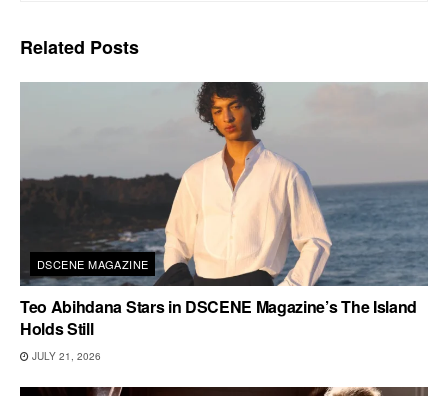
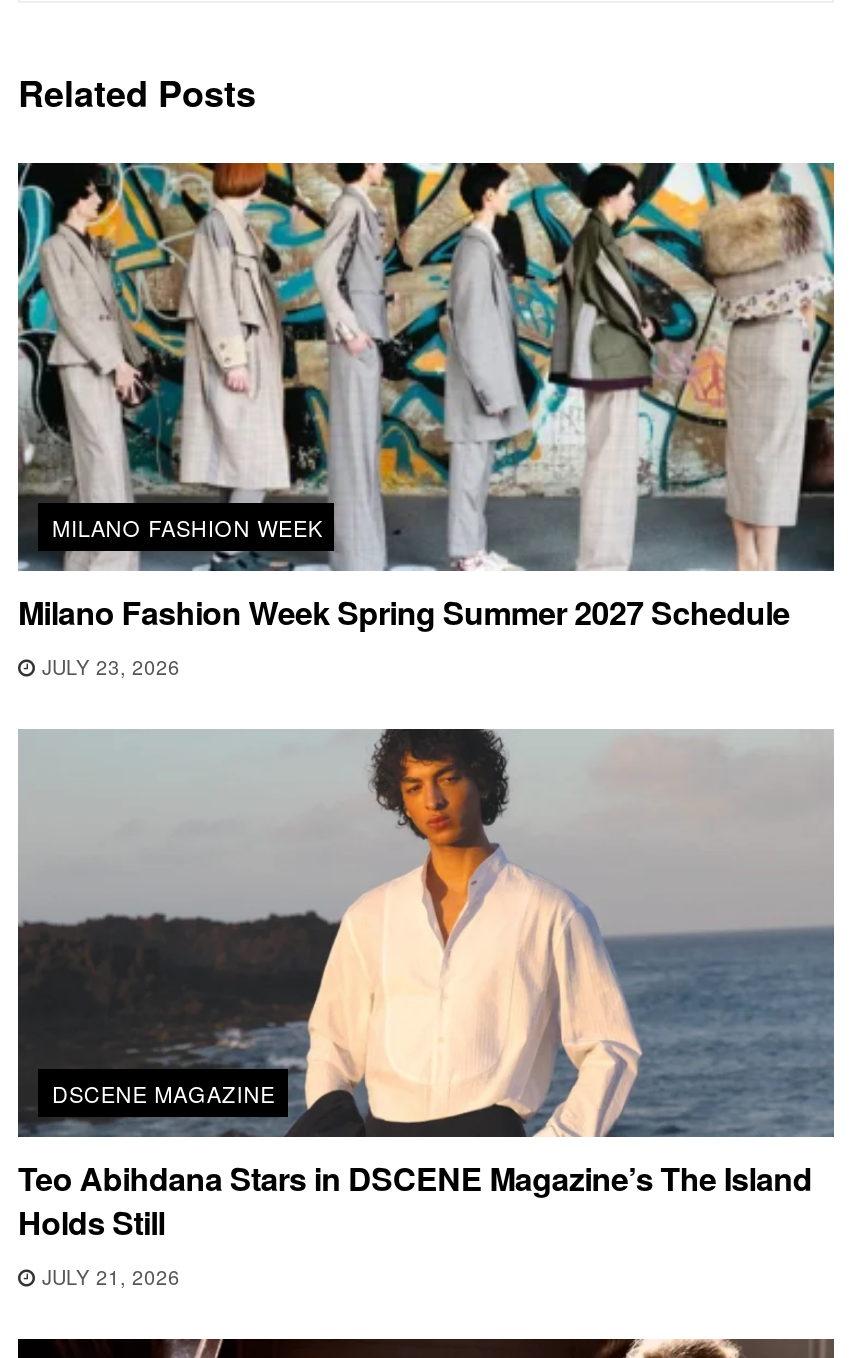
none -> [18,162,836,682] [image] | MILANO FASHION WEEK | Milano Fashion Week Spring Summer 2027 Schedule | JULY 23, 2026

